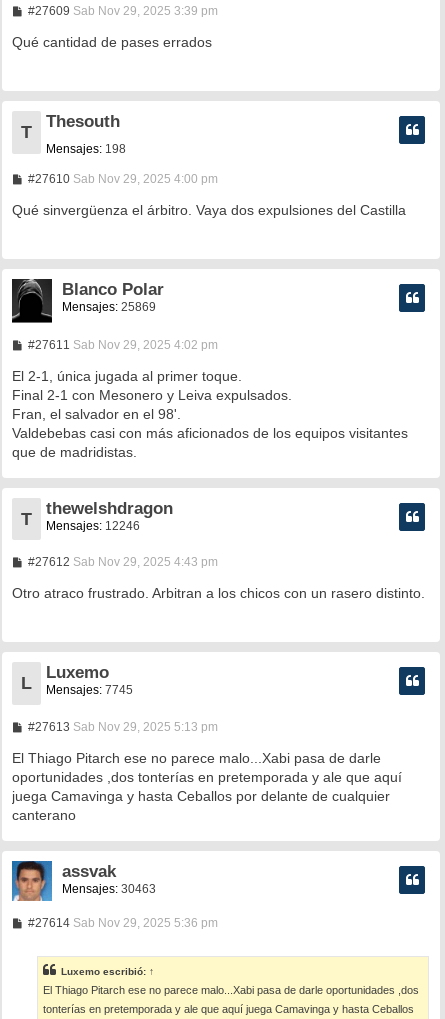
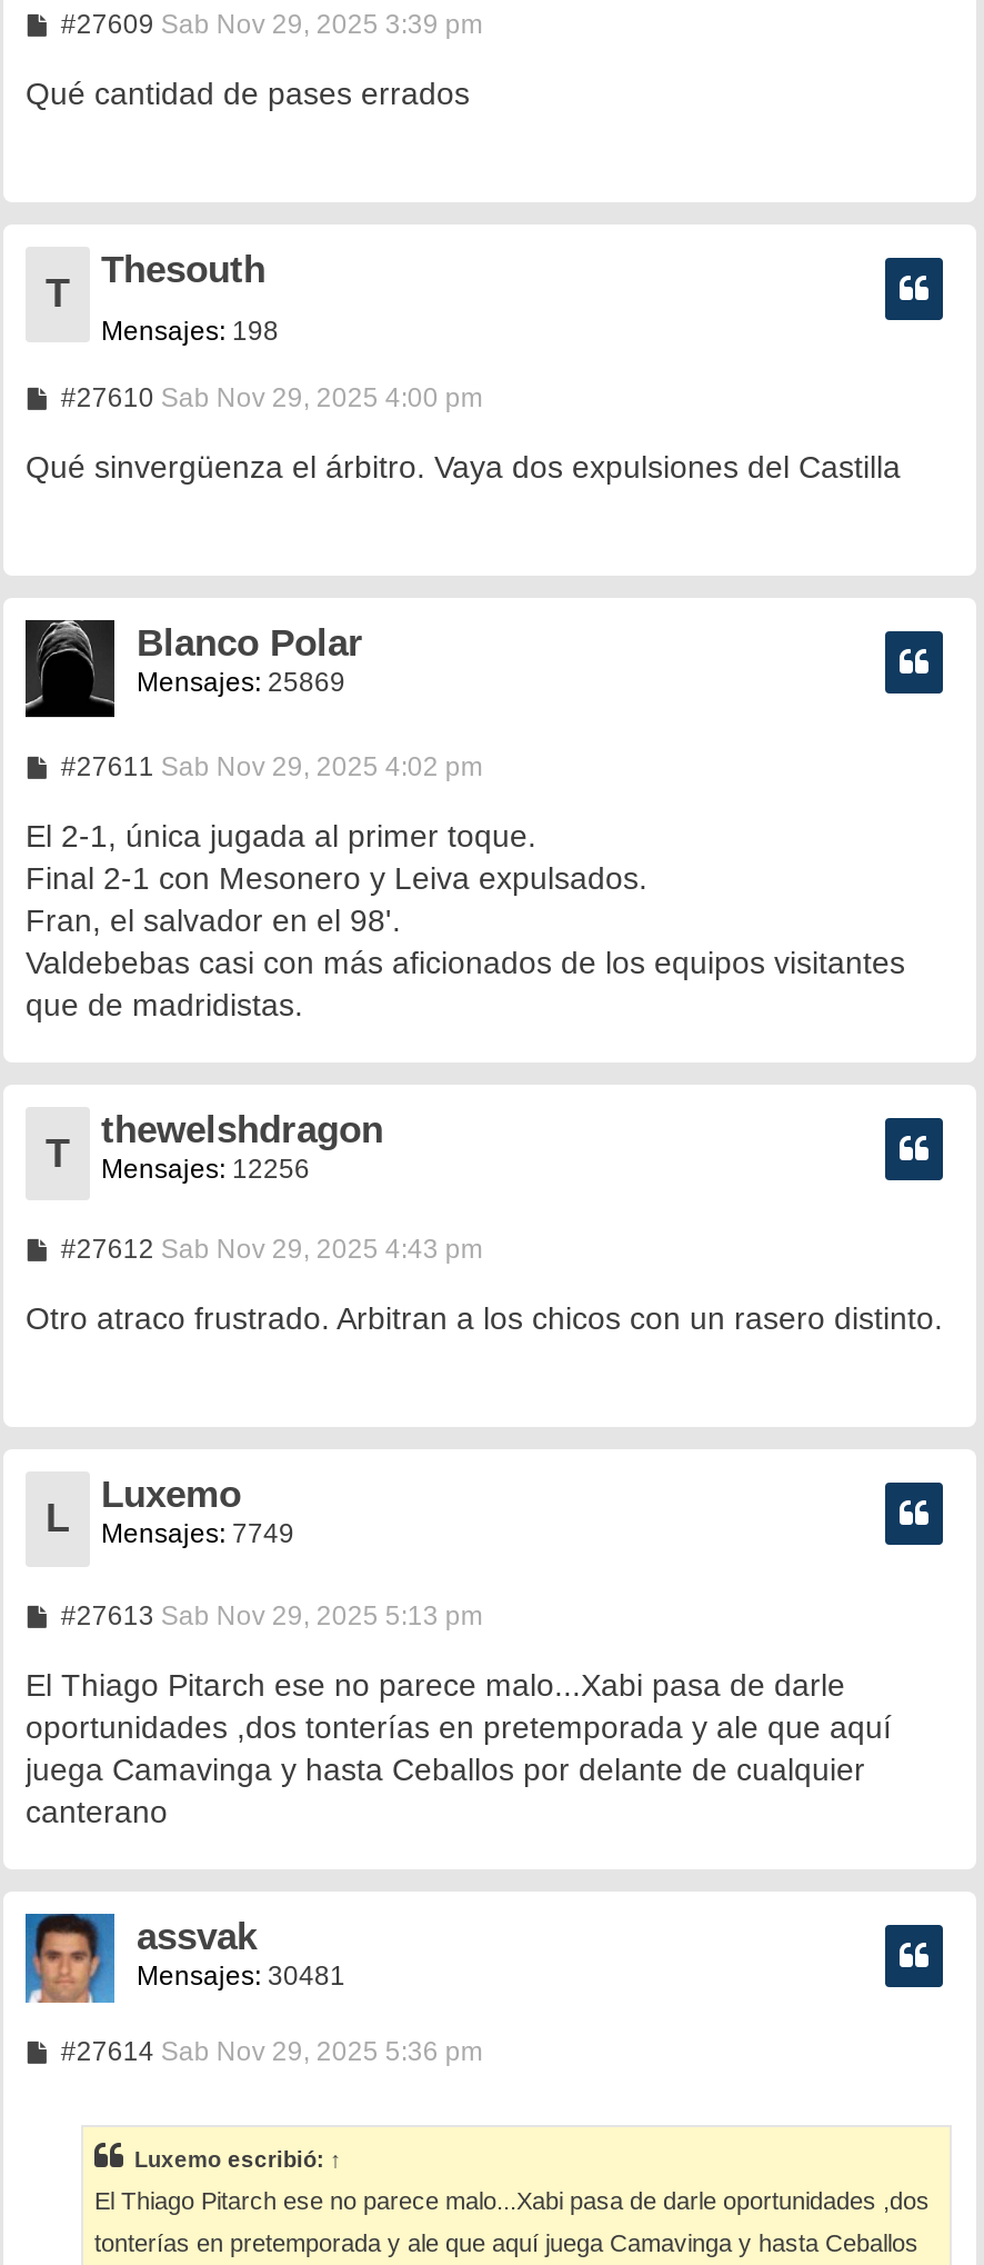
[21,509,140,533] T Mensajes: 12246 -> [46,1131,310,1185] T Mensajes: 12256
[21,673,133,697] L Mensajes: 7745 -> [46,1497,294,1550] L Mensajes: 7749
[62,882,156,896] Mensajes: 30463 -> [137,1961,345,1992] Mensajes: 30481

